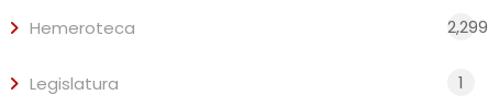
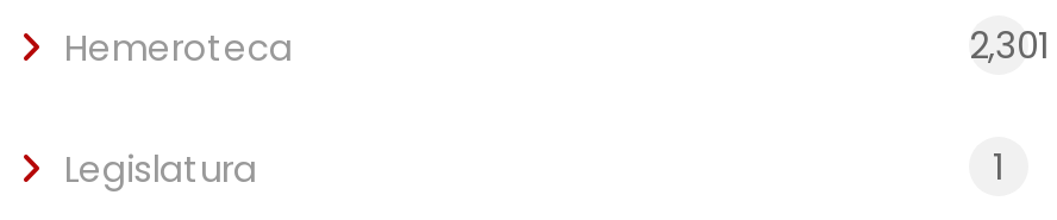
[447,15,488,38] 2,299 -> [969,20,1050,70] 2,301

